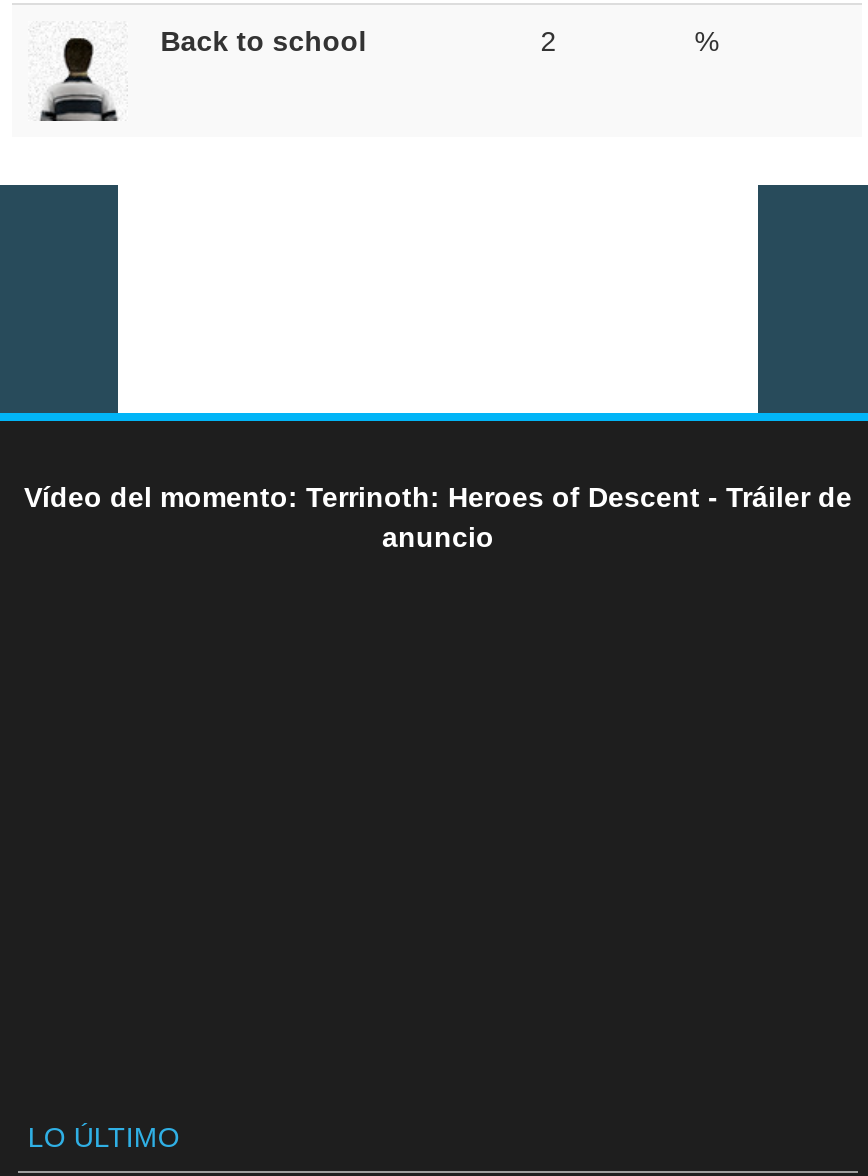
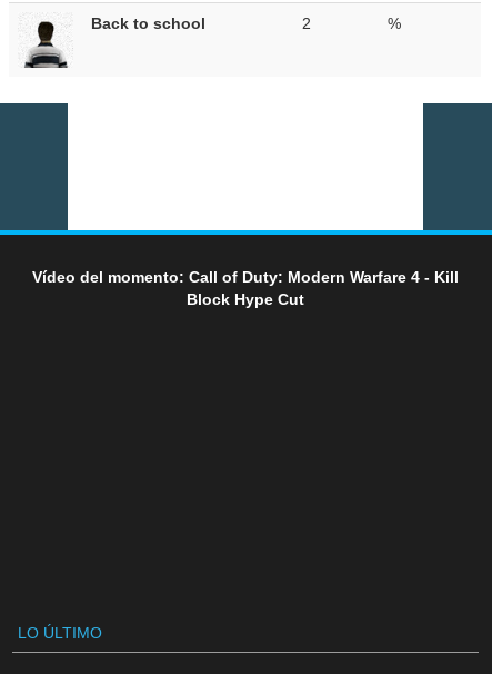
[24,481,852,553] Vídeo del momento: Terrinoth: Heroes of Descent - Tráiler de | anuncio -> [32,268,459,308] Vídeo del momento: Call of Duty: Modern Warfare 4 - Kill | Block Hype Cut

